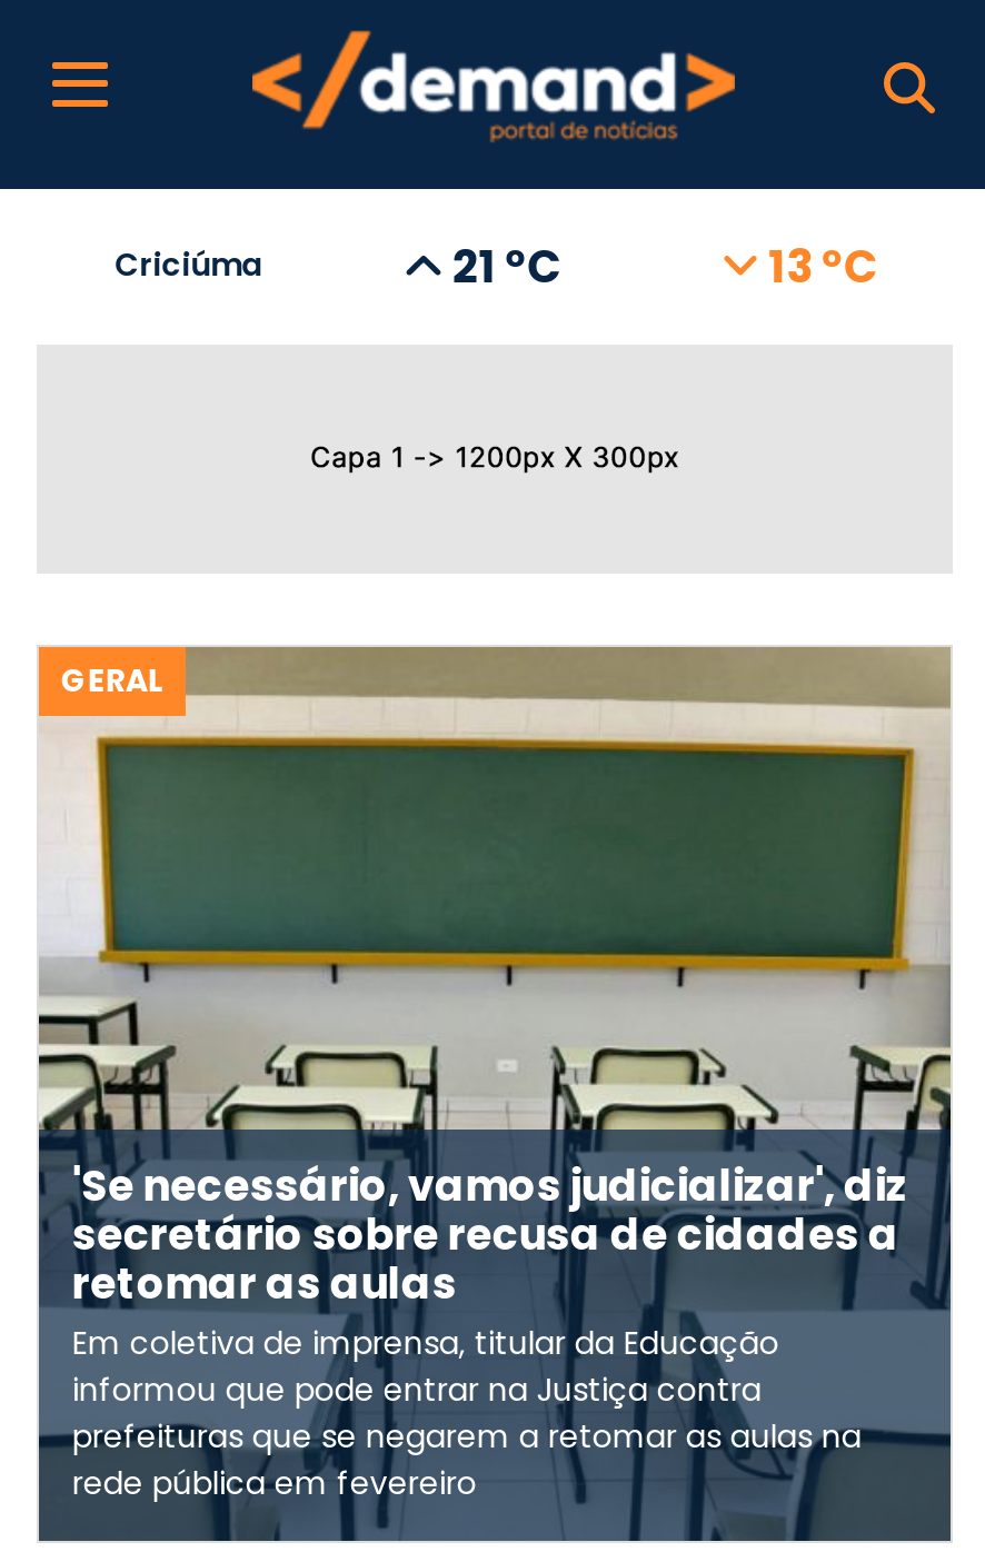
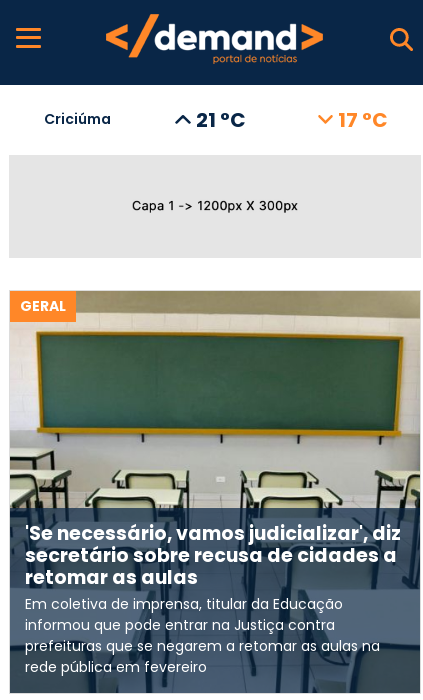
[760,236,880,298] 13 °C -> [334,106,388,134] 17 °C

